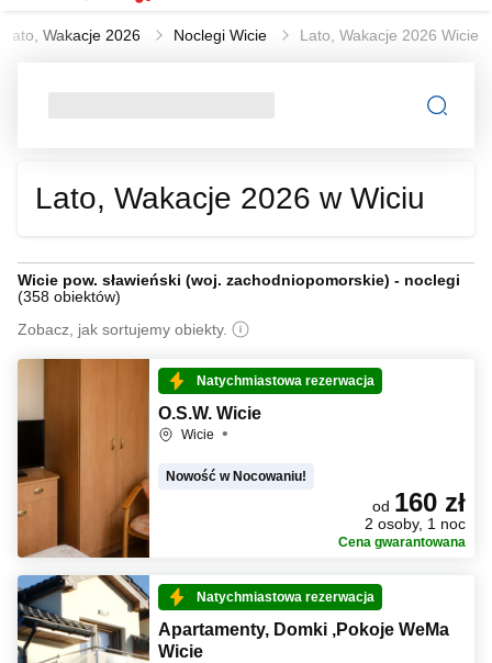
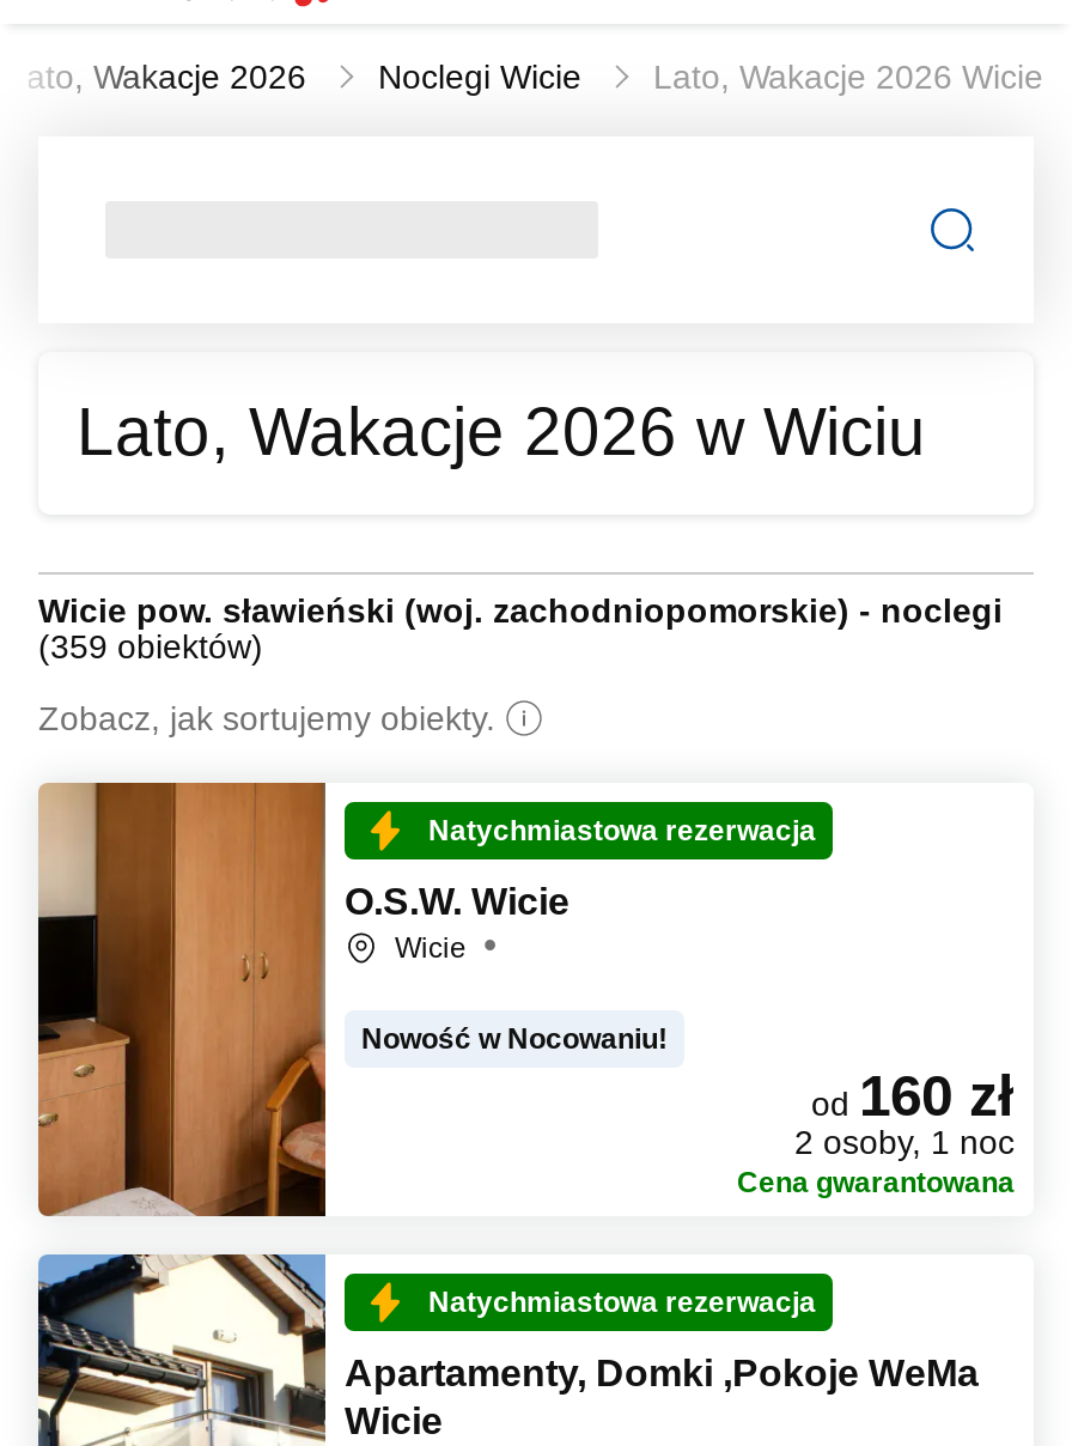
[18,288,121,305] (358 obiektów) -> [38,627,263,666] (359 obiektów)

